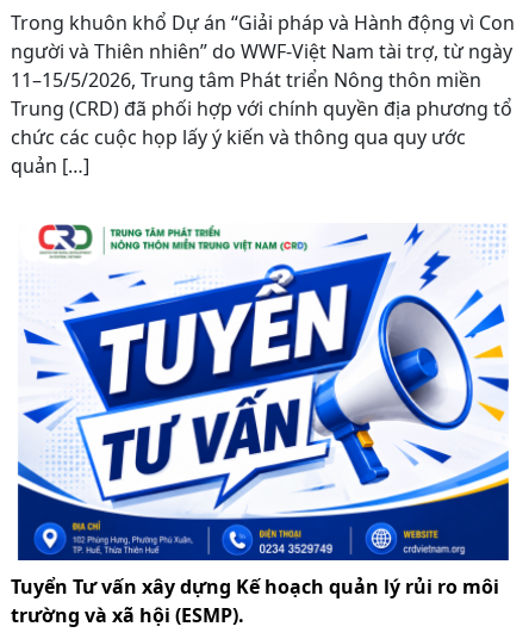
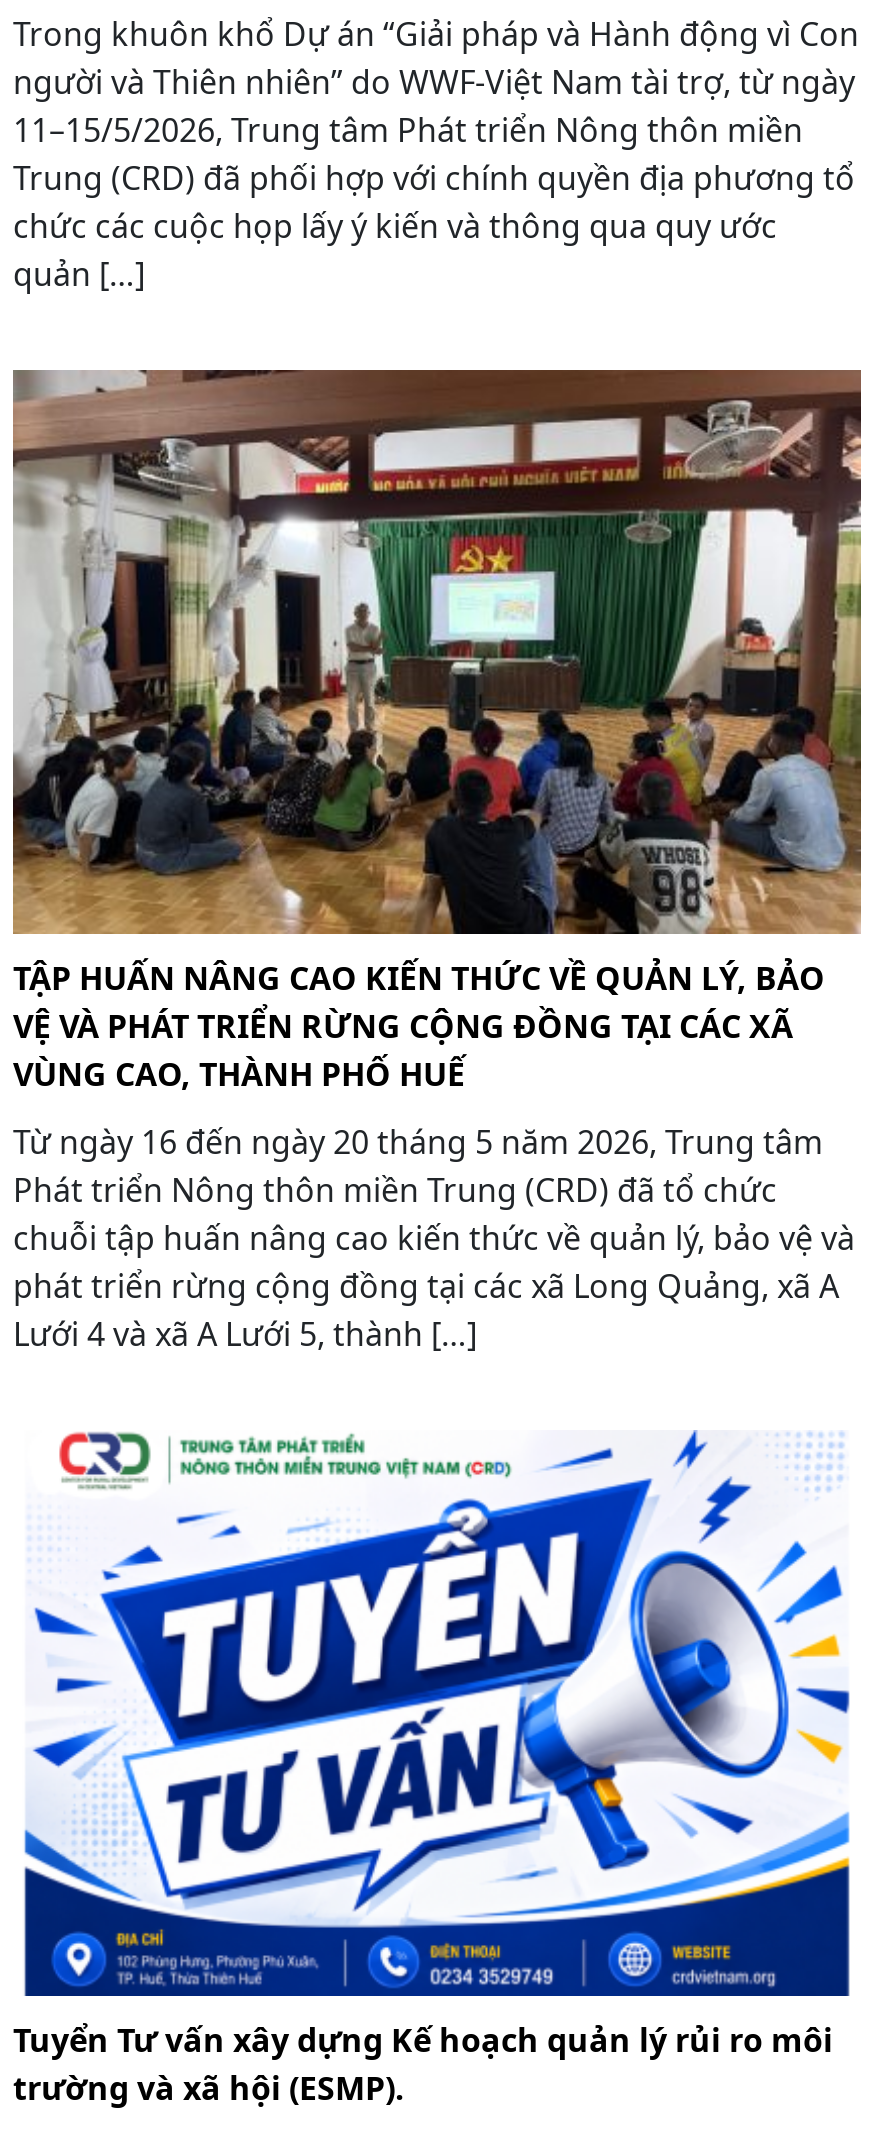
none -> [11,368,863,1357] [image] | TẬP HUẤN NÂNG CAO KIẾN THỨC VỀ QUẢN LÝ, BẢO | VỆ VÀ PHÁT TRIỂN RỪNG CỘNG ĐỒNG TẠI CÁC XÃ | VÙNG CAO, THÀNH PHỐ HUẾ | Từ ngày 16 đến ngày 20 tháng 5 năm 2026, Trung tâm | Phát triển Nông thôn miền Trung (CRD) đã tổ chức | chuỗi tập huấn nâng cao kiến thức về quản lý, bảo vệ và | phát triển rừng cộng đồng tại các xã Long Quảng, xã A | Lưới 4 và xã A Lưới 5, thành […]

